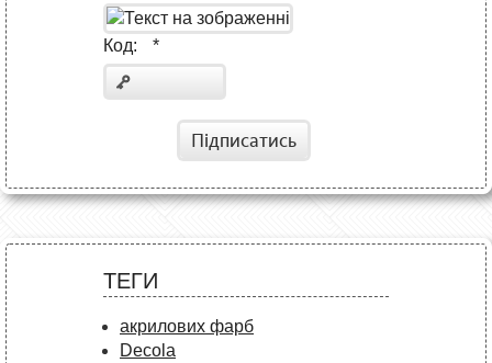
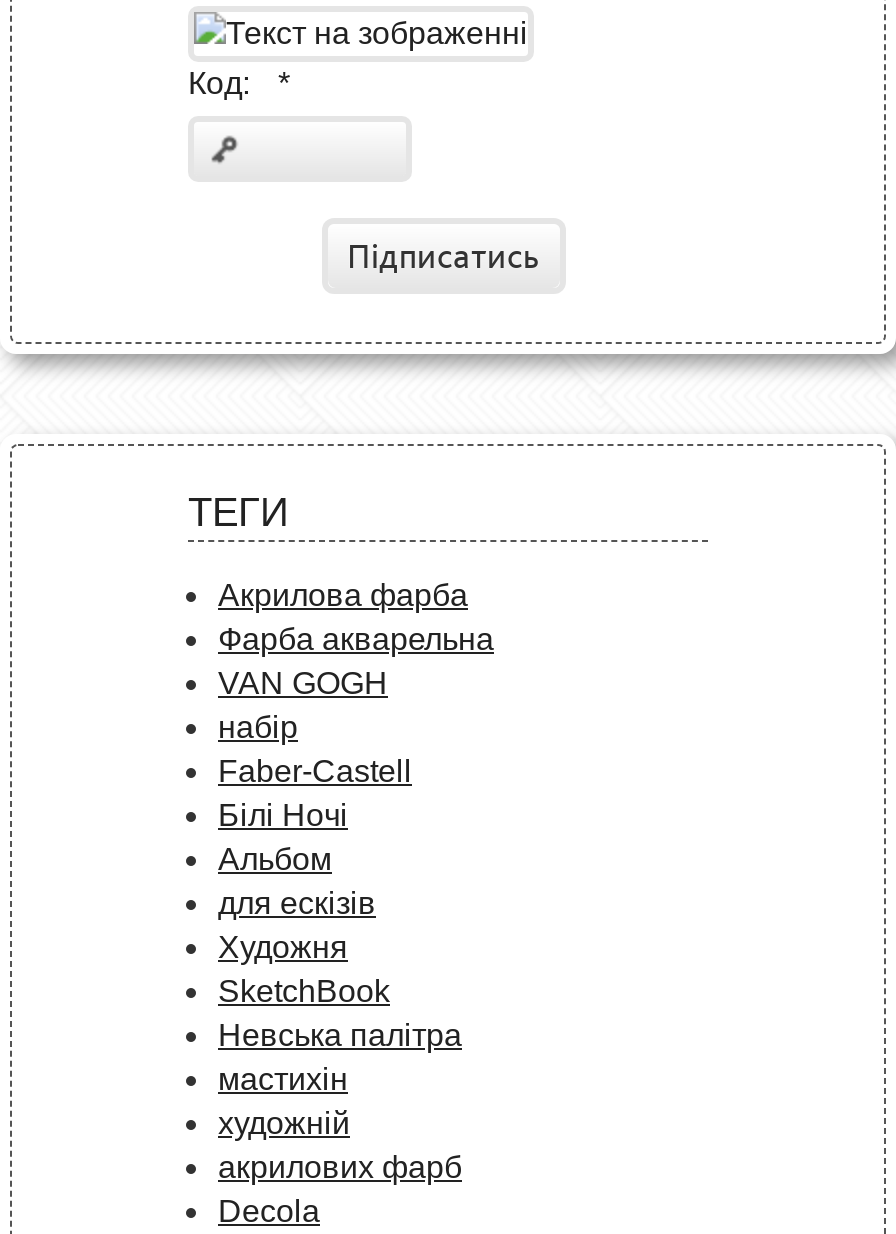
none -> [218,578,494,1140] Акрилова фарба | Фарба акварельна | VAN GOGH | набір | Faber-Castell | Білі Ночі | Альбом | для ескізів | Художня | SketchBook | Невська палітра | мастихін | художній

